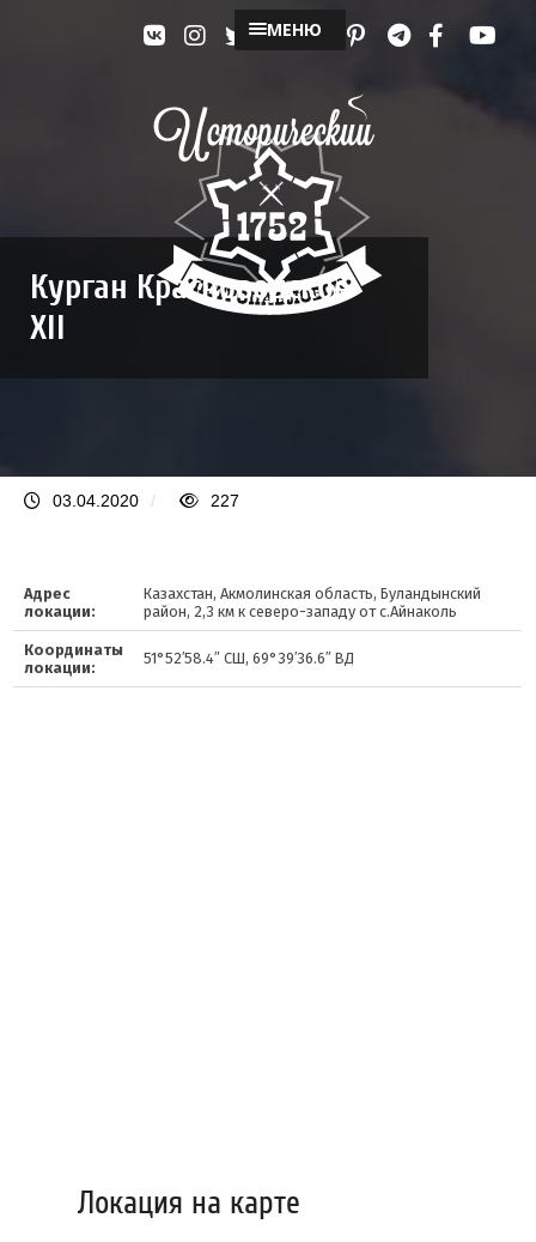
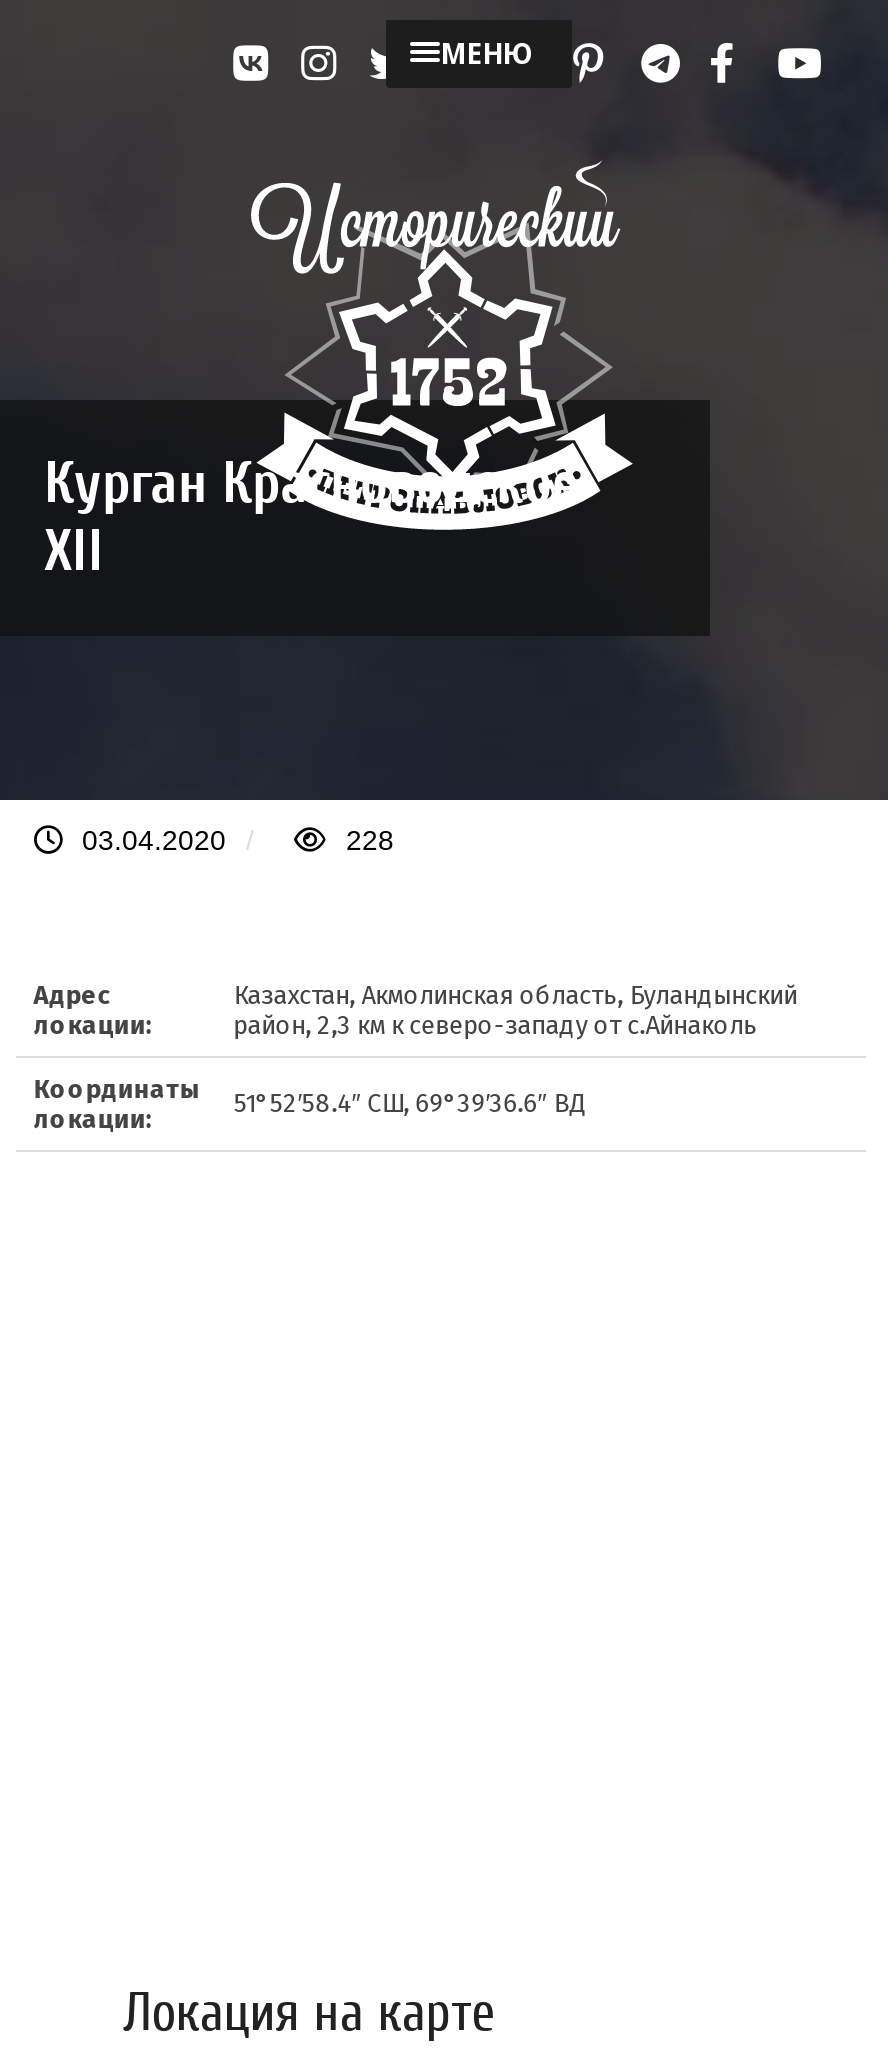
[211,491,239,510] 227 -> [346,824,394,856] 228

